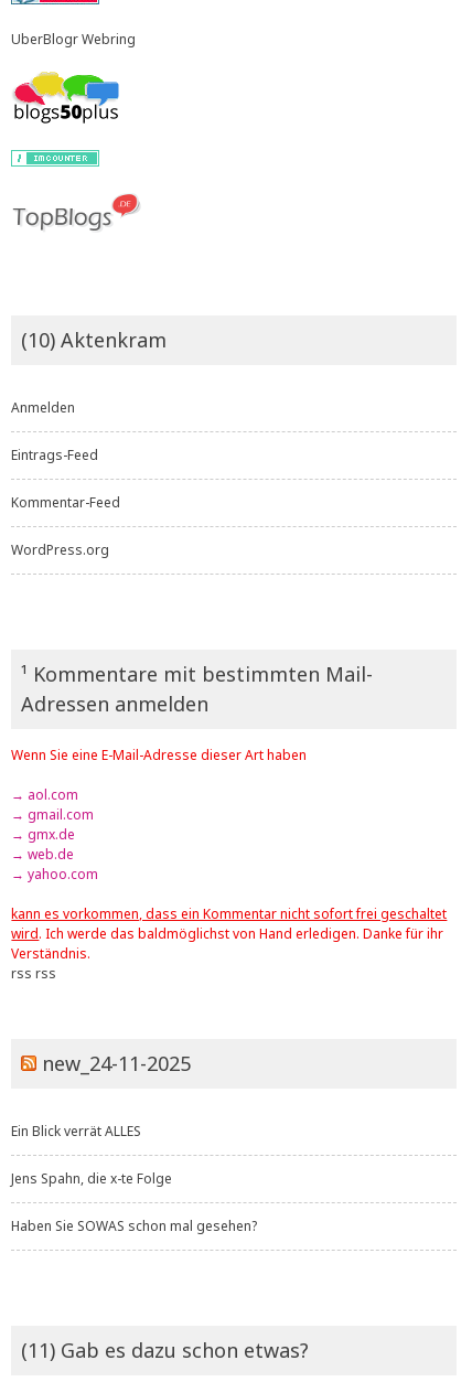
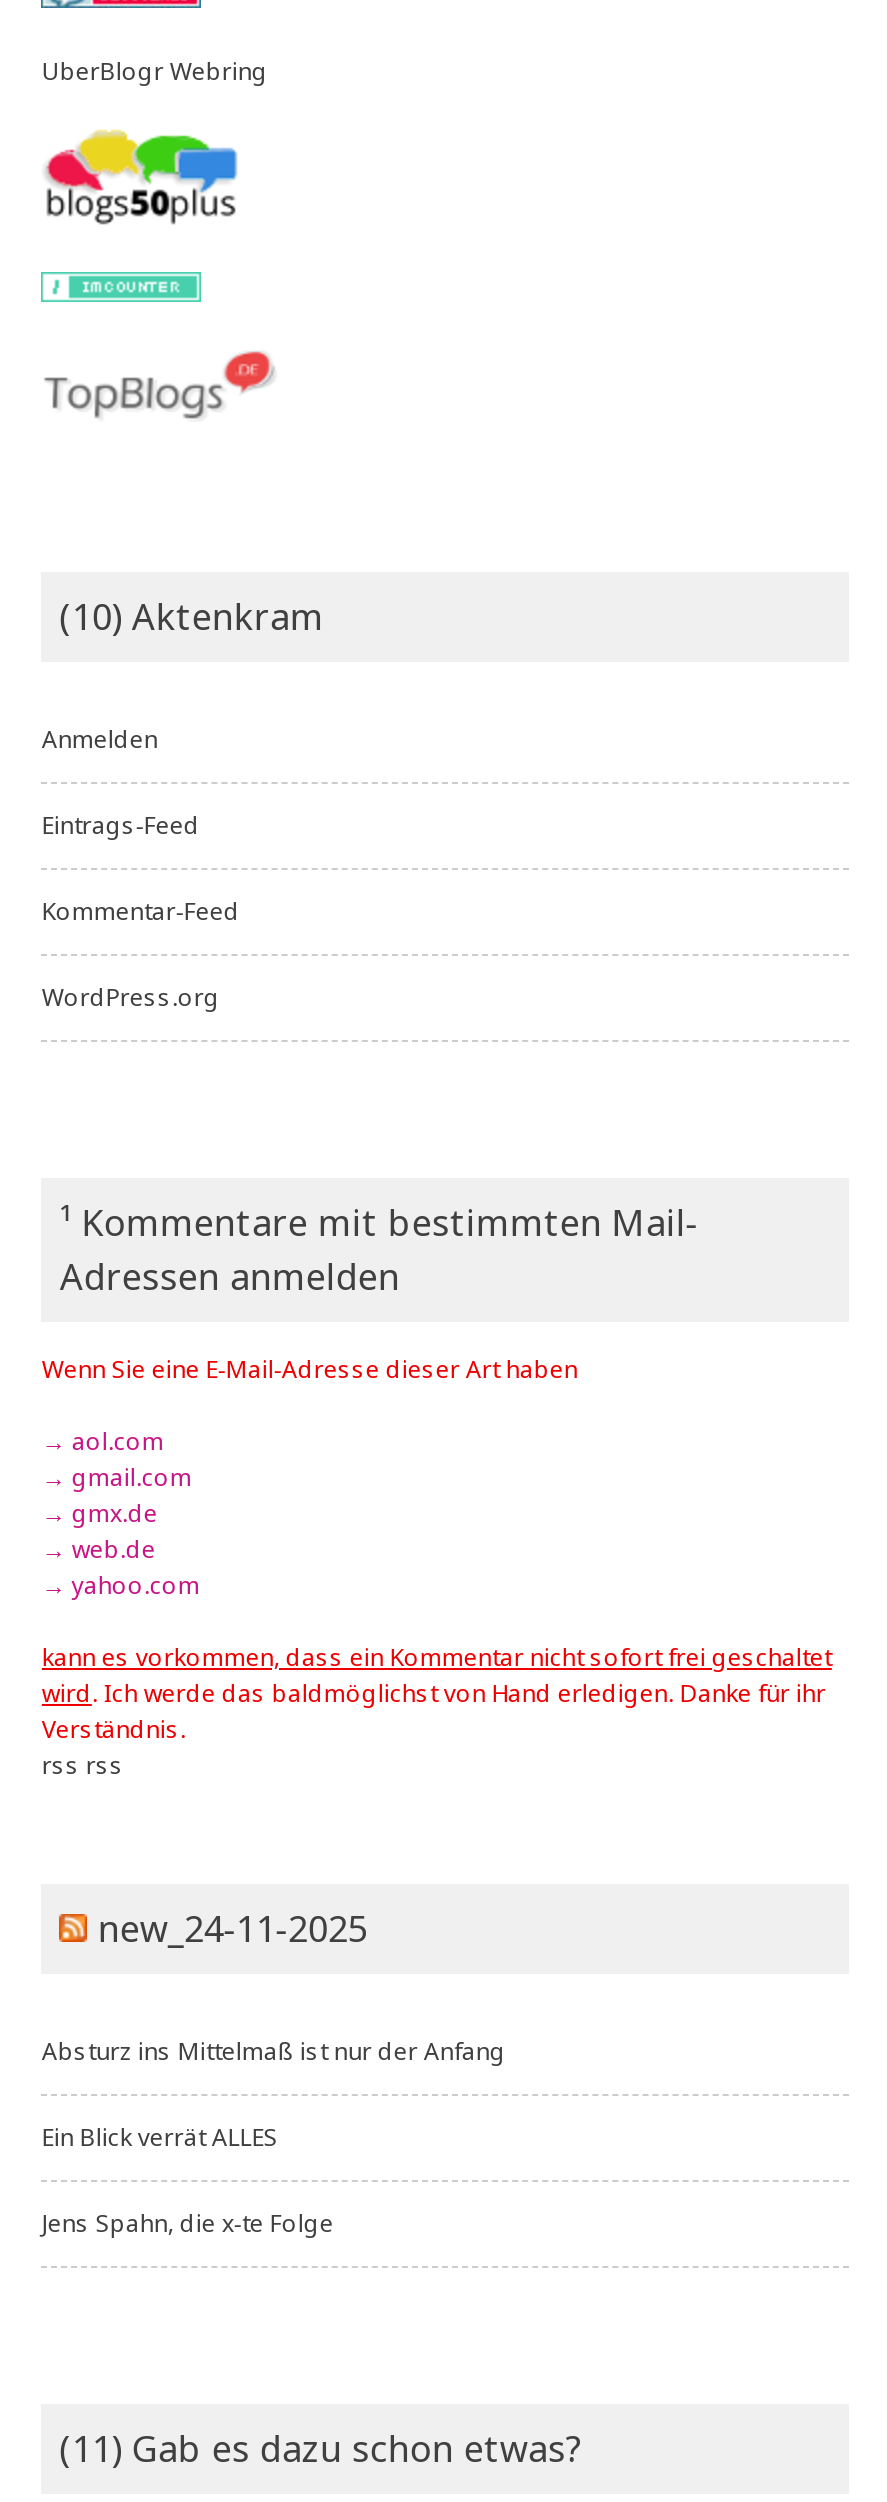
none -> [42,2034,506,2068] Absturz ins Mittelmaß ist nur der Anfang
moved [11,1122,172,1188] -> [42,2120,334,2240]: Ein Blick verrät ALLES | Jens Spahn, die x-te Folge
[11,1217,257,1235] Haben Sie SOWAS schon mal gesehen? -> none

